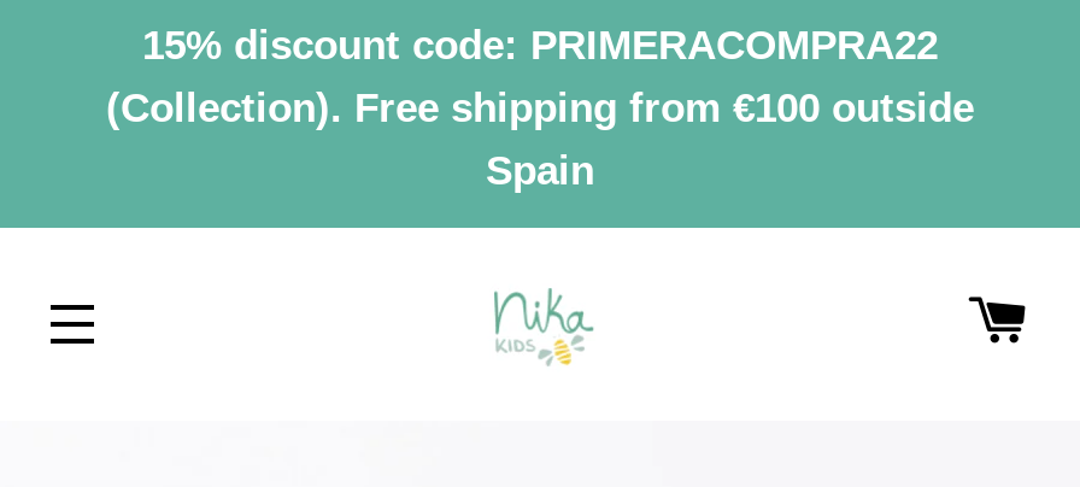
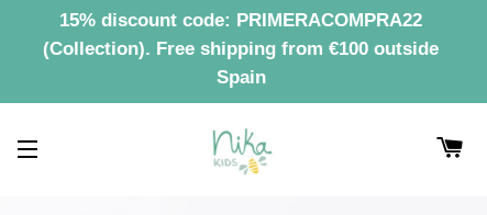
[480,288,607,377] [image] -> [212,128,273,176] [image]

